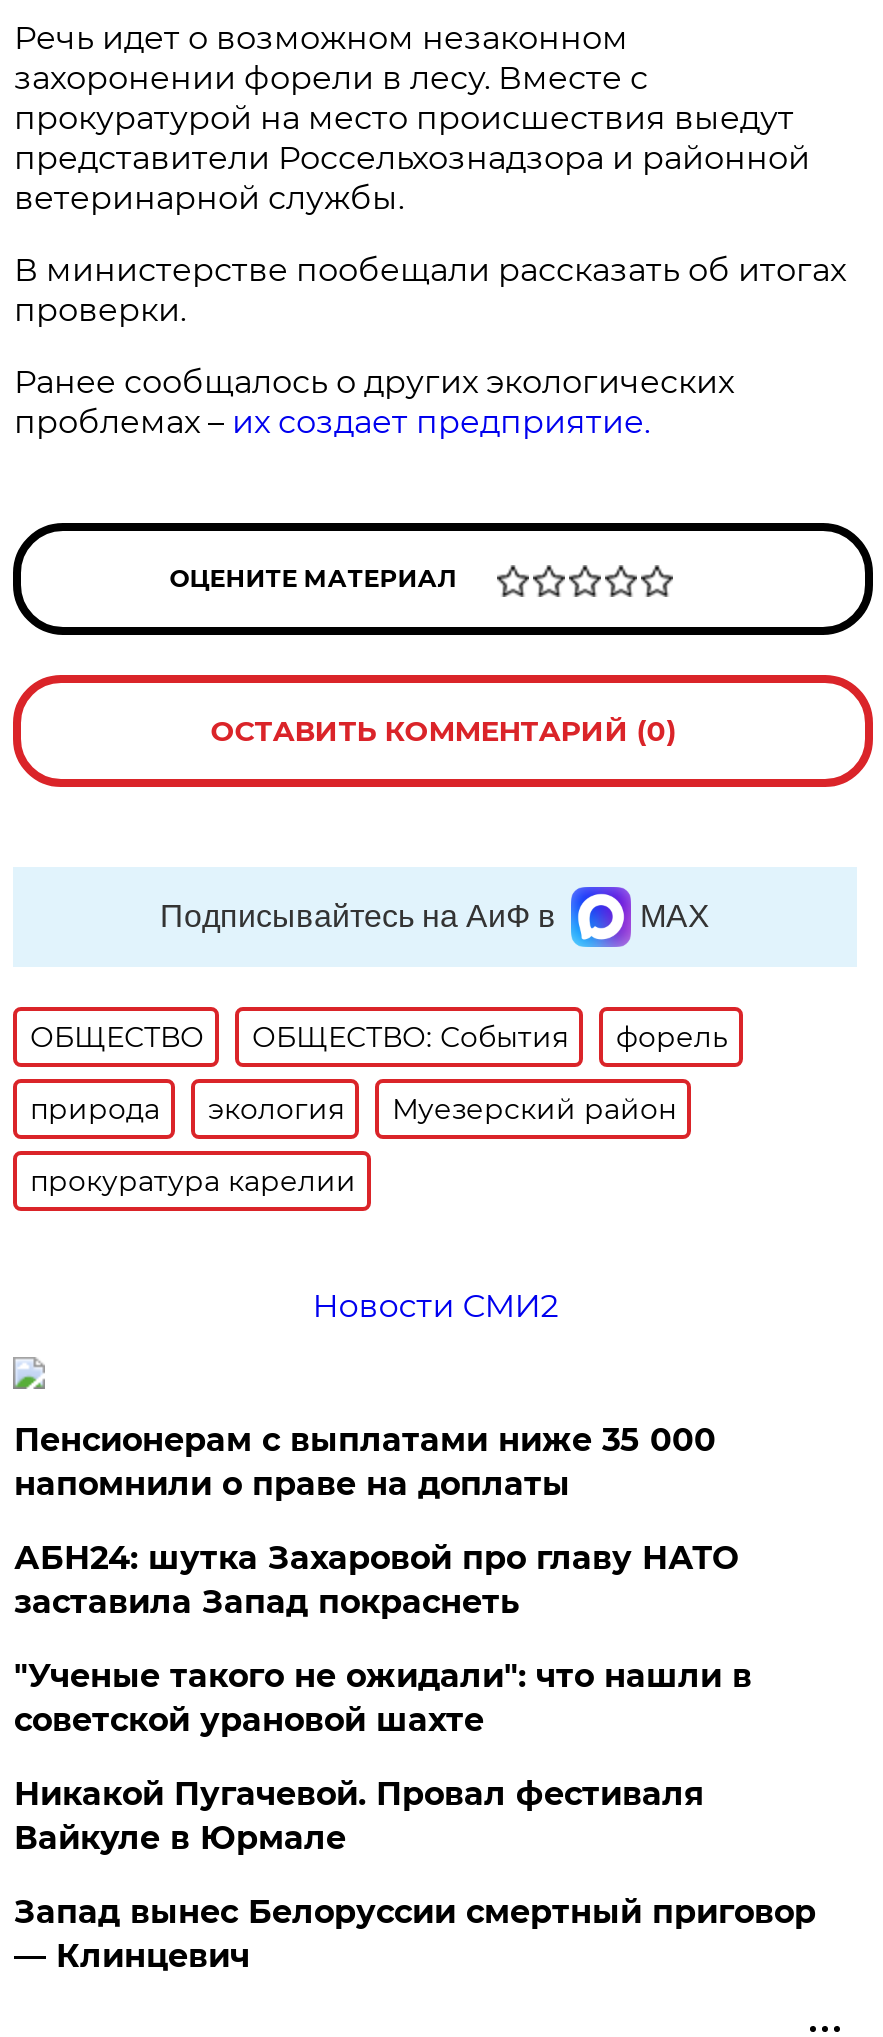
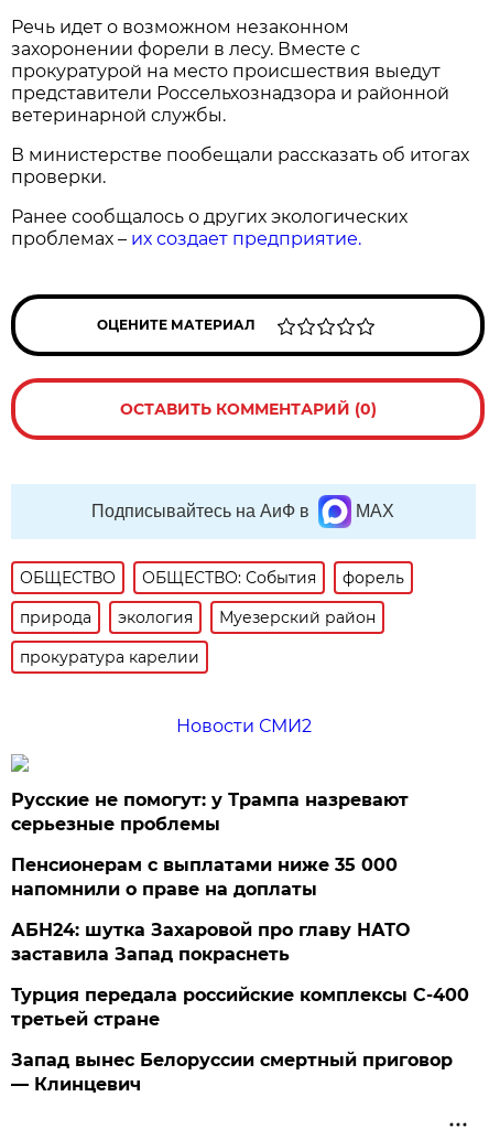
none -> [11,789,409,835] Русские не помогут: у Трампа назревают | серьезные проблемы
moved [14,1421,738,1621] -> [11,854,410,965]: Пенсионерам с выплатами ниже 35 000 | напомнили о праве на доплаты | АБН24: шутка Захаровой про главу НАТО | заставила Запад покраснеть
[14,1657,752,1857] "Ученые такого не ожидали": что нашли в | советской урановой шахте | Никакой Пугачевой. Провал фестиваля | Вайкуле в Юрмале -> [11,985,470,1030] Турция передала российские комплексы С-400 | третьей стране

